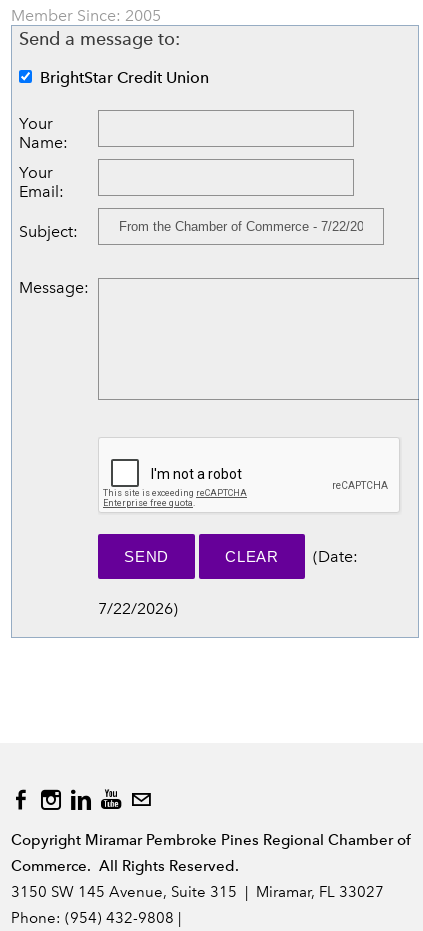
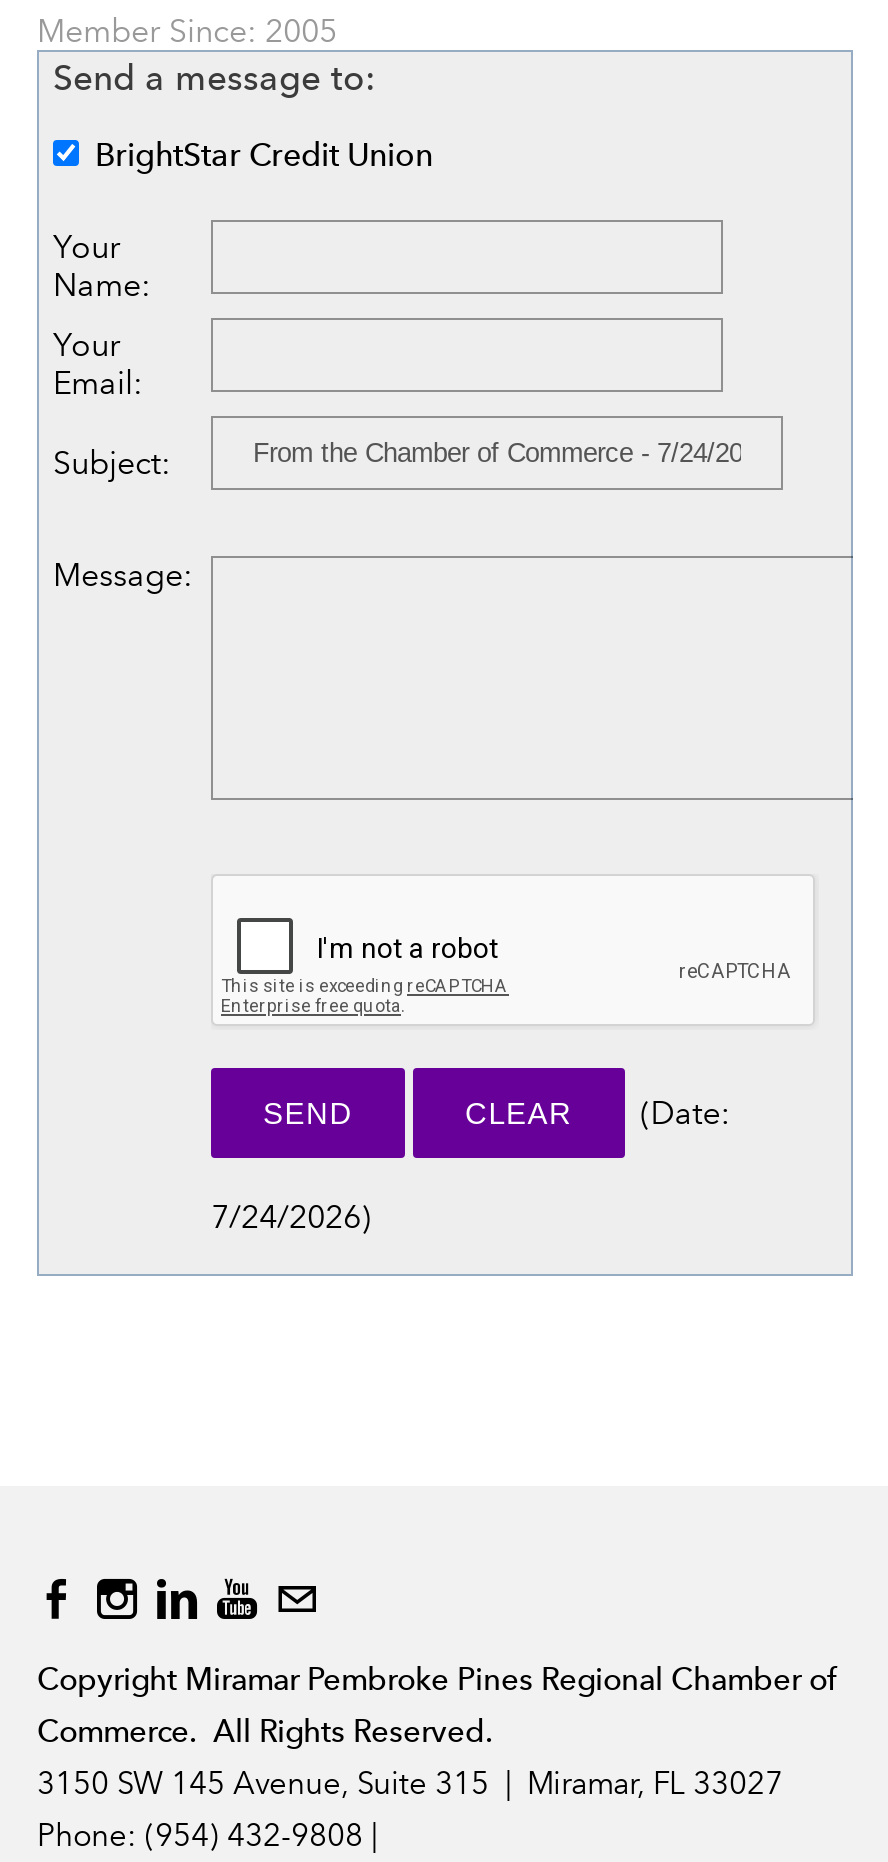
[98,599,178,618] 7/22/2026) -> [211,1198,371,1236] 7/24/2026)

